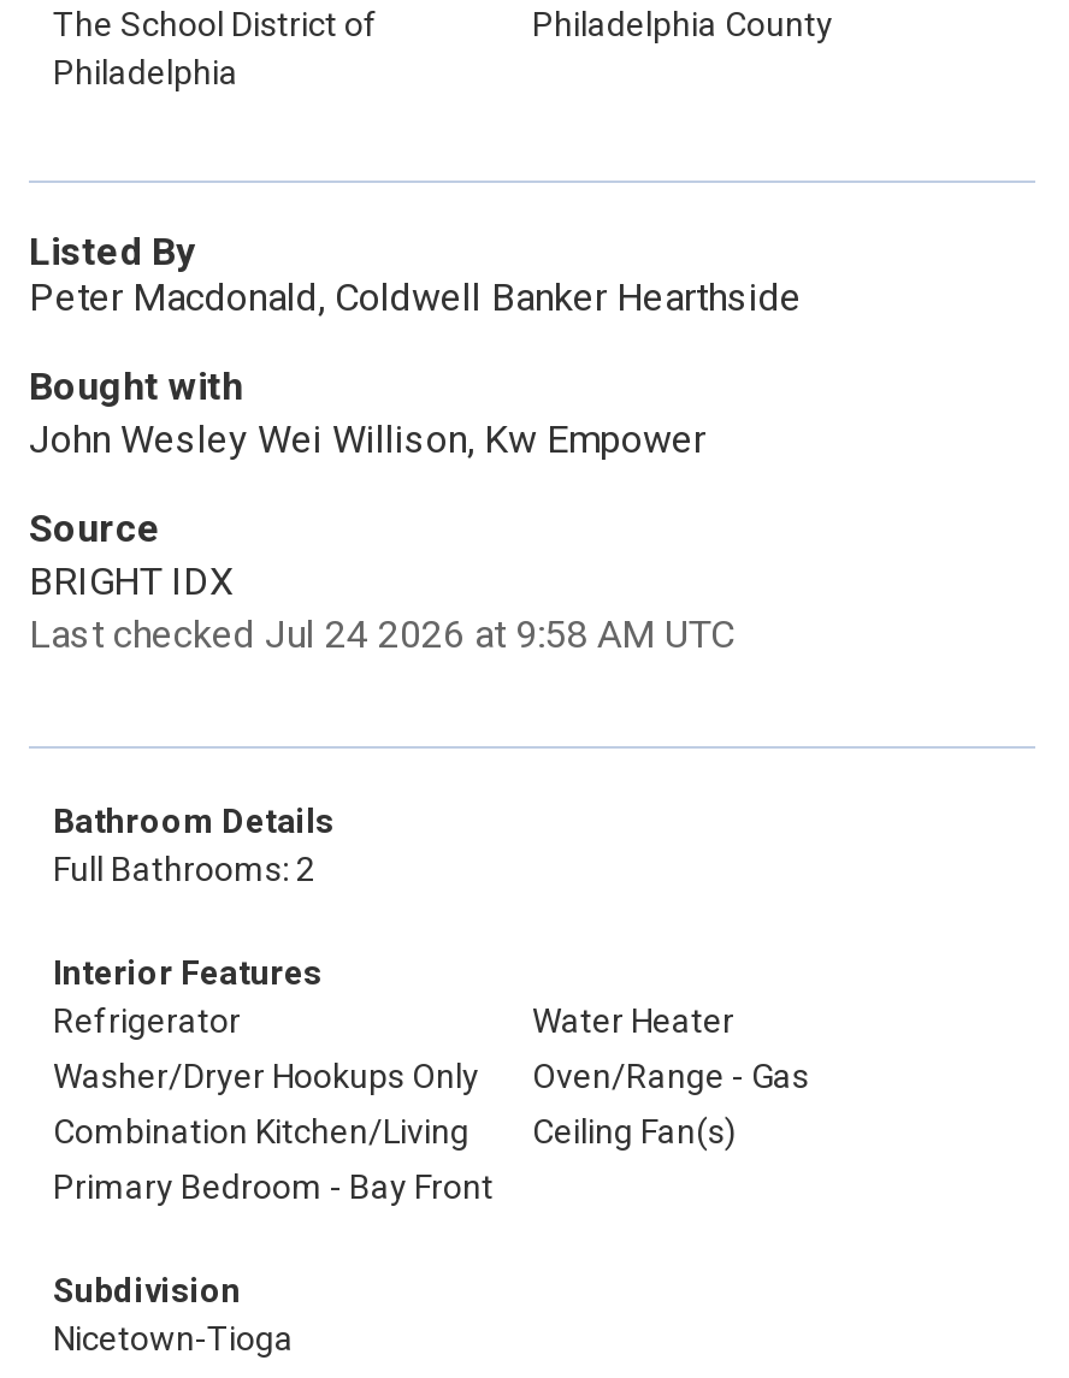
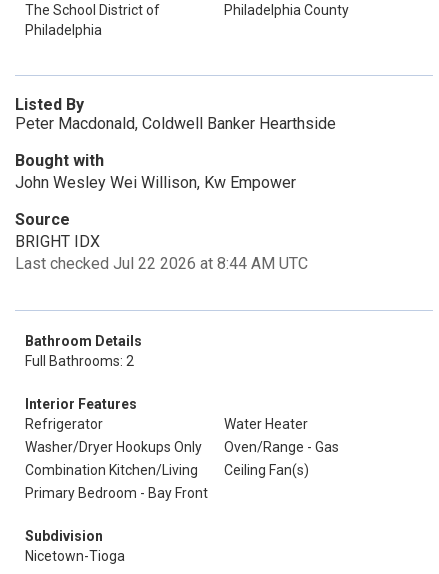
[29,611,734,657] Last checked Jul 24 2026 at 9:58 AM UTC -> [15,254,308,273] Last checked Jul 22 2026 at 8:44 AM UTC

